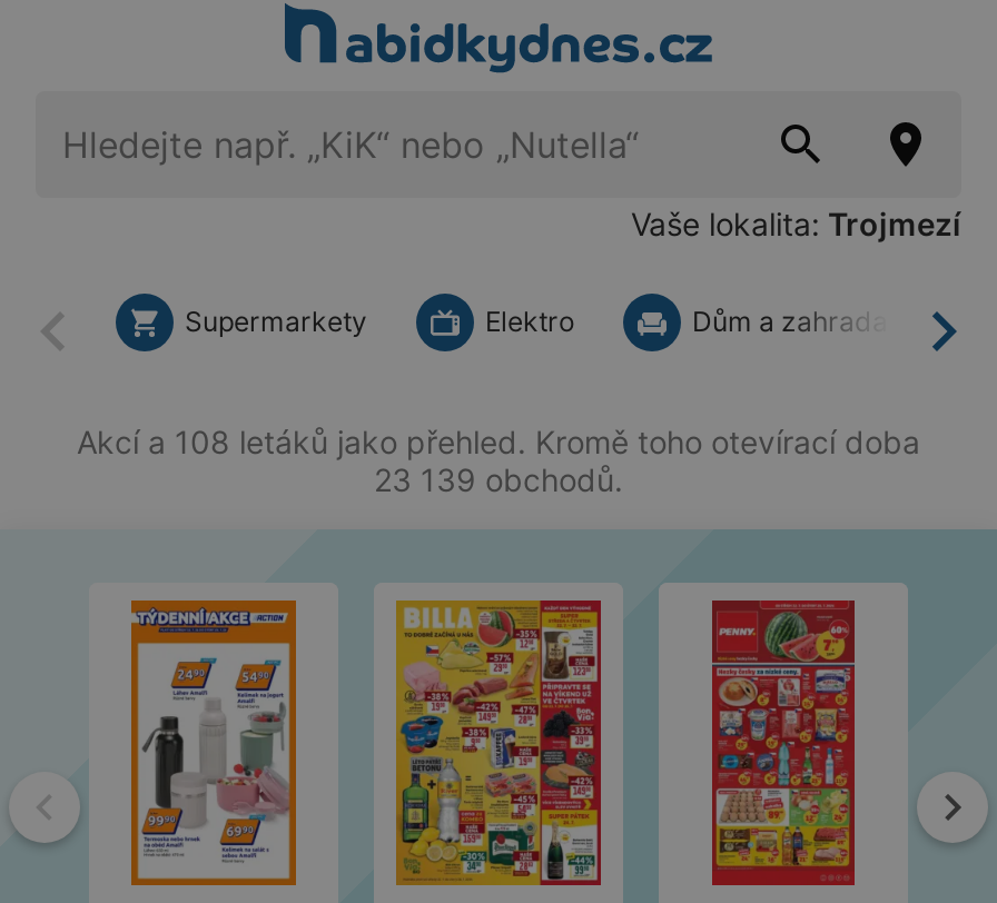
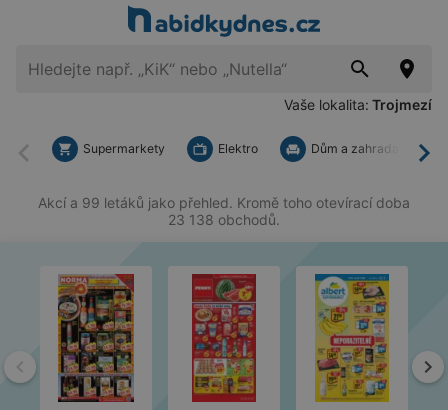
[77,423,920,461] Akcí a 108 letáků jako přehled. Kromě toho otevírací doba -> [38,194,410,211] Akcí a 99 letáků jako přehled. Kromě toho otevírací doba
[374,461,623,499] 23 139 obchodů. -> [168,211,280,228] 23 138 obchodů.
[129,598,298,887] [image] -> [57,273,135,403] [image]
[394,598,603,887] [image] -> [178,273,270,403] [image]
[701,598,866,887] [image] -> [314,273,390,403] [image]

